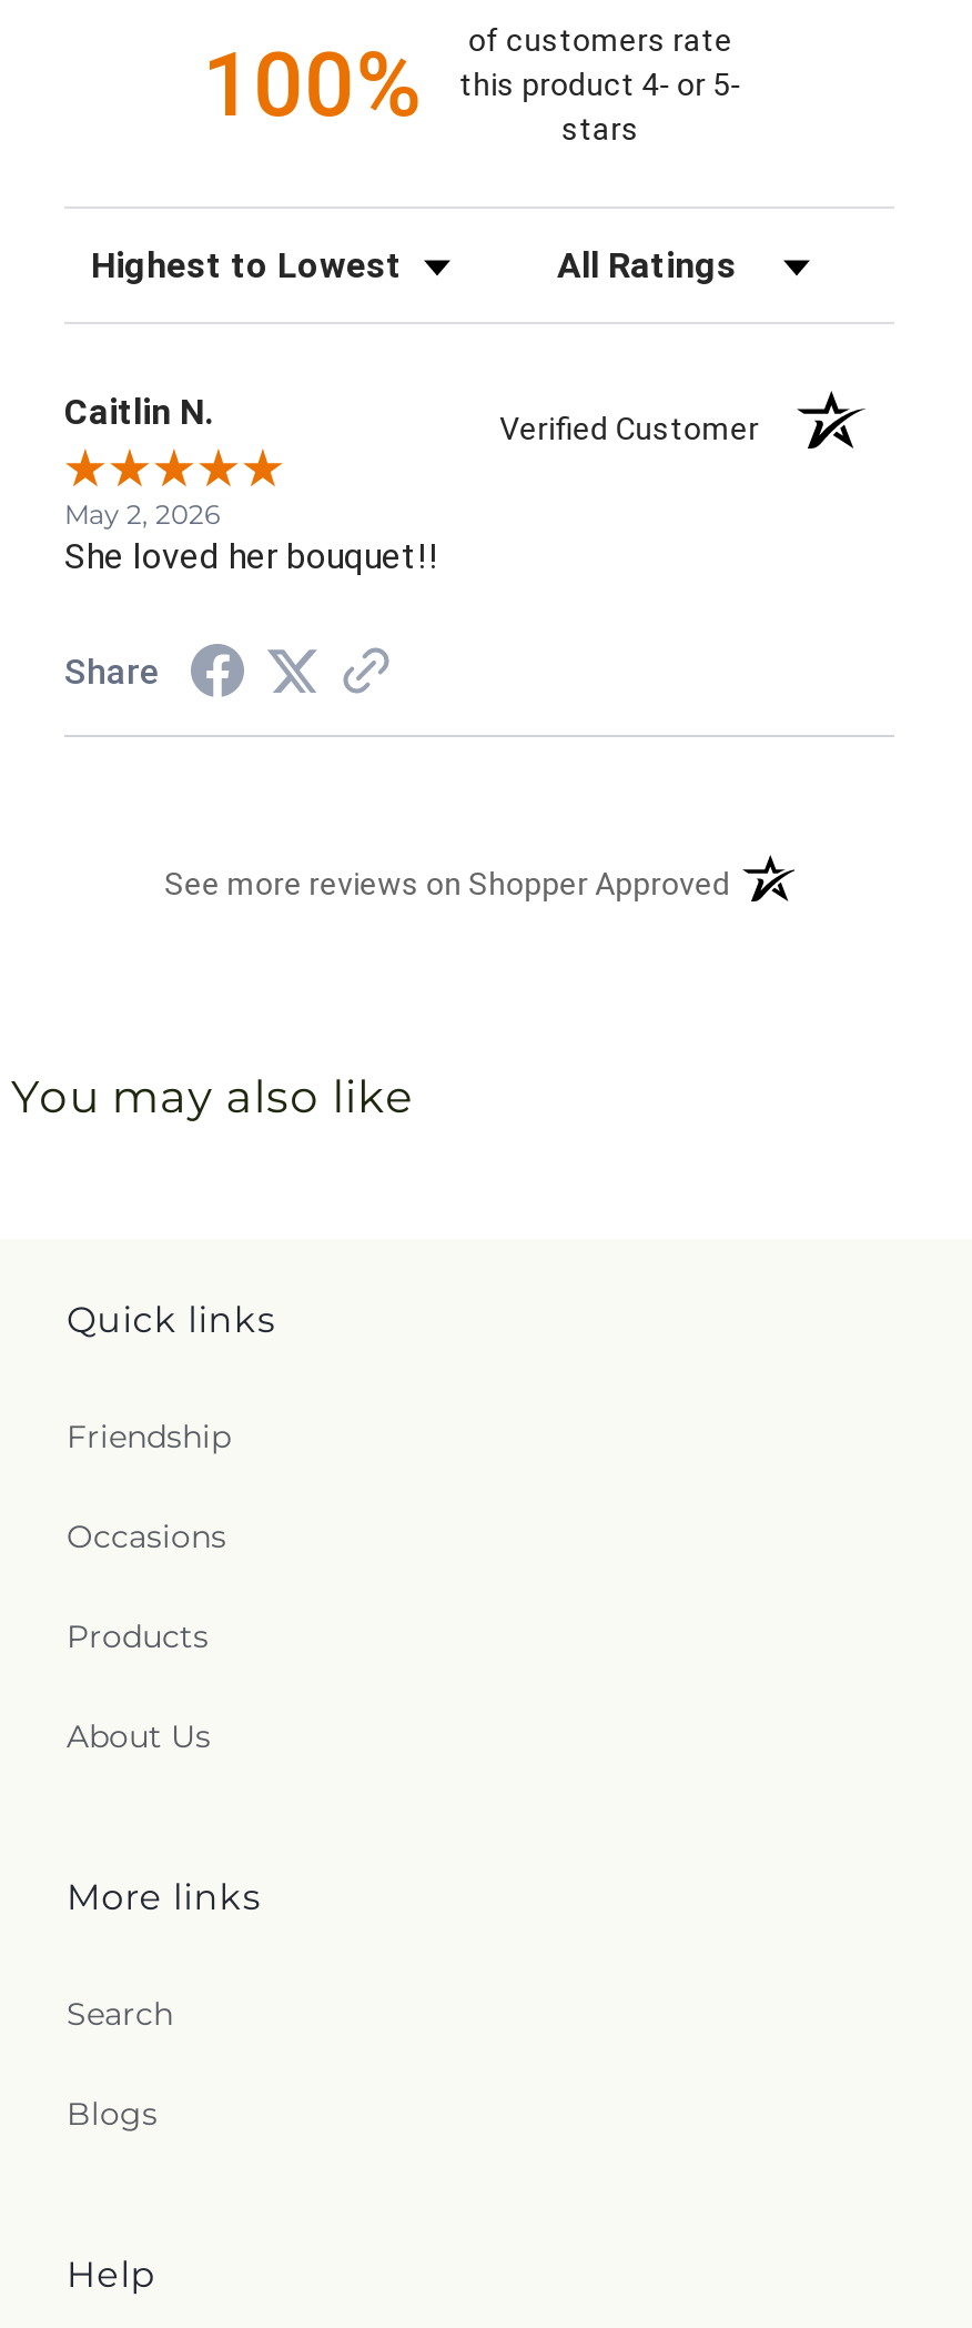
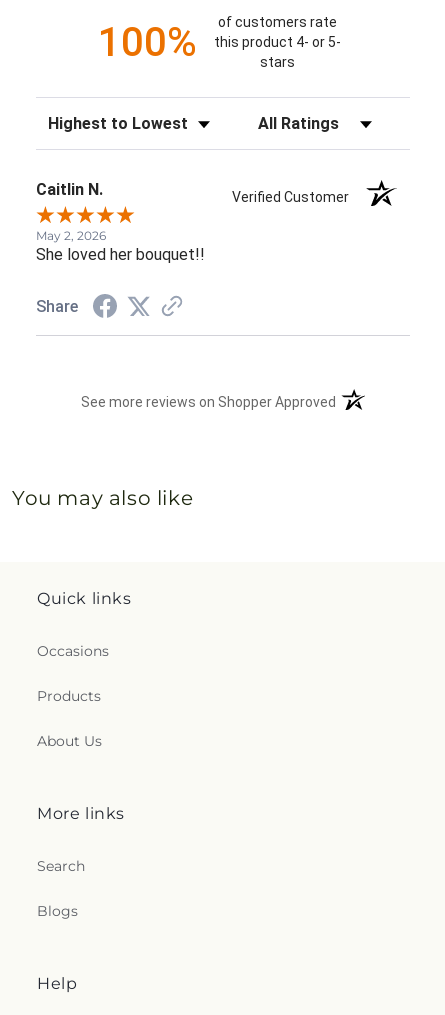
[67,1418,231,1458] Friendship -> none

